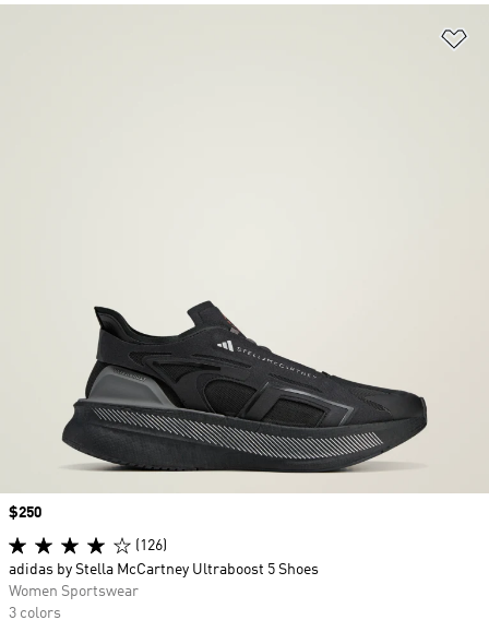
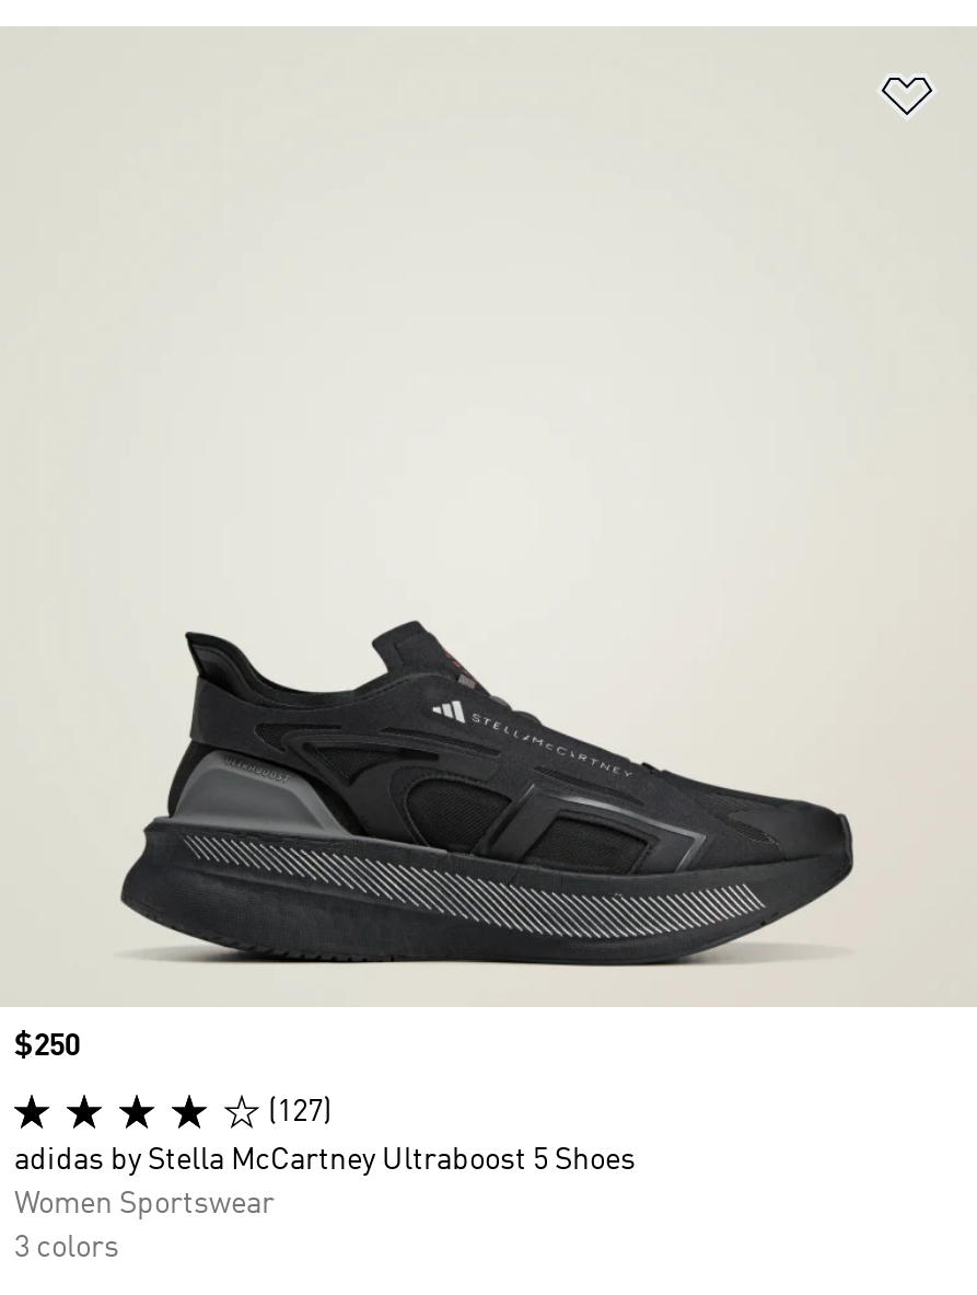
[135,538,167,553] (126) -> [268,1097,332,1128] (127)

